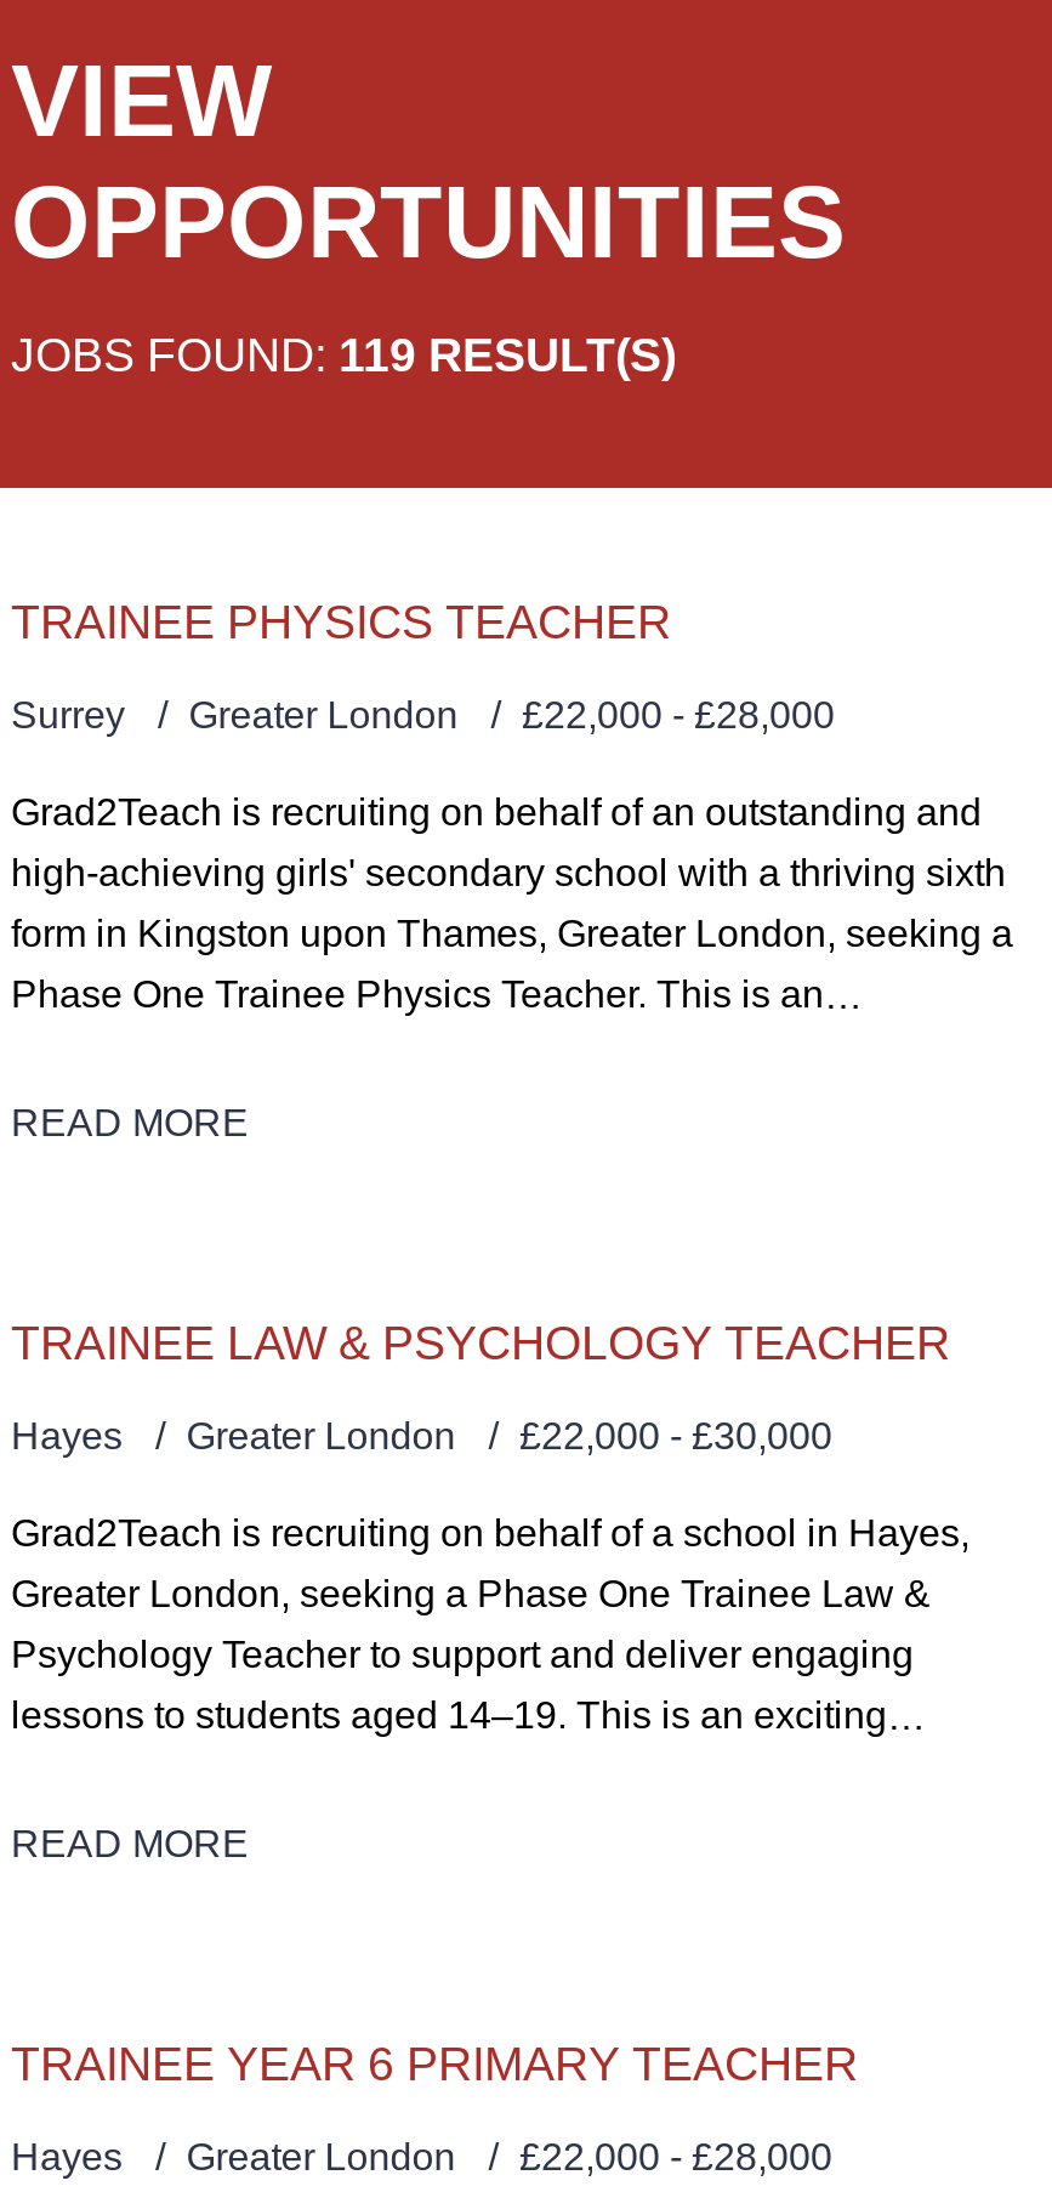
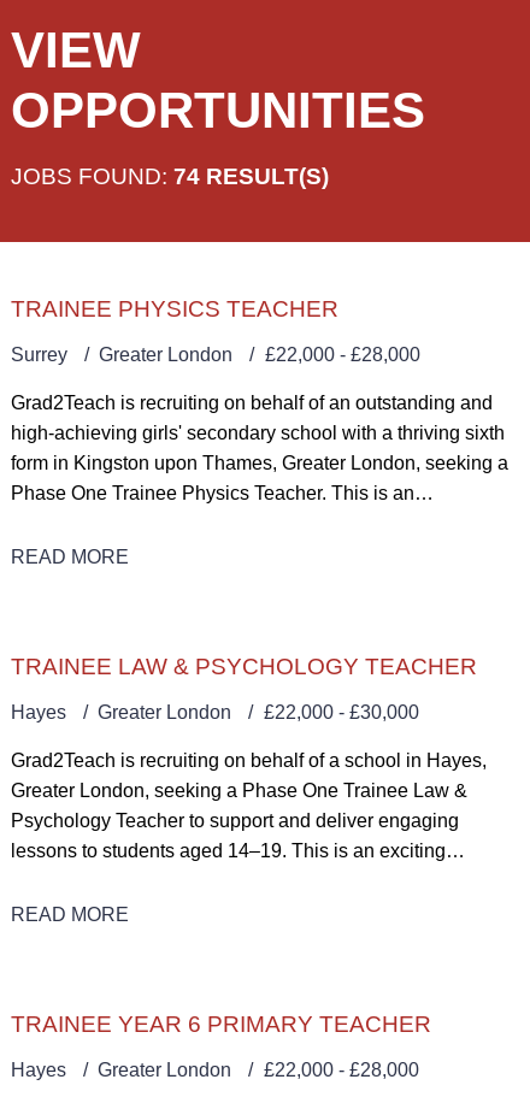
[11,329,676,380] JOBS FOUND: 119 RESULT(S) -> [11,163,329,188] JOBS FOUND: 74 RESULT(S)

